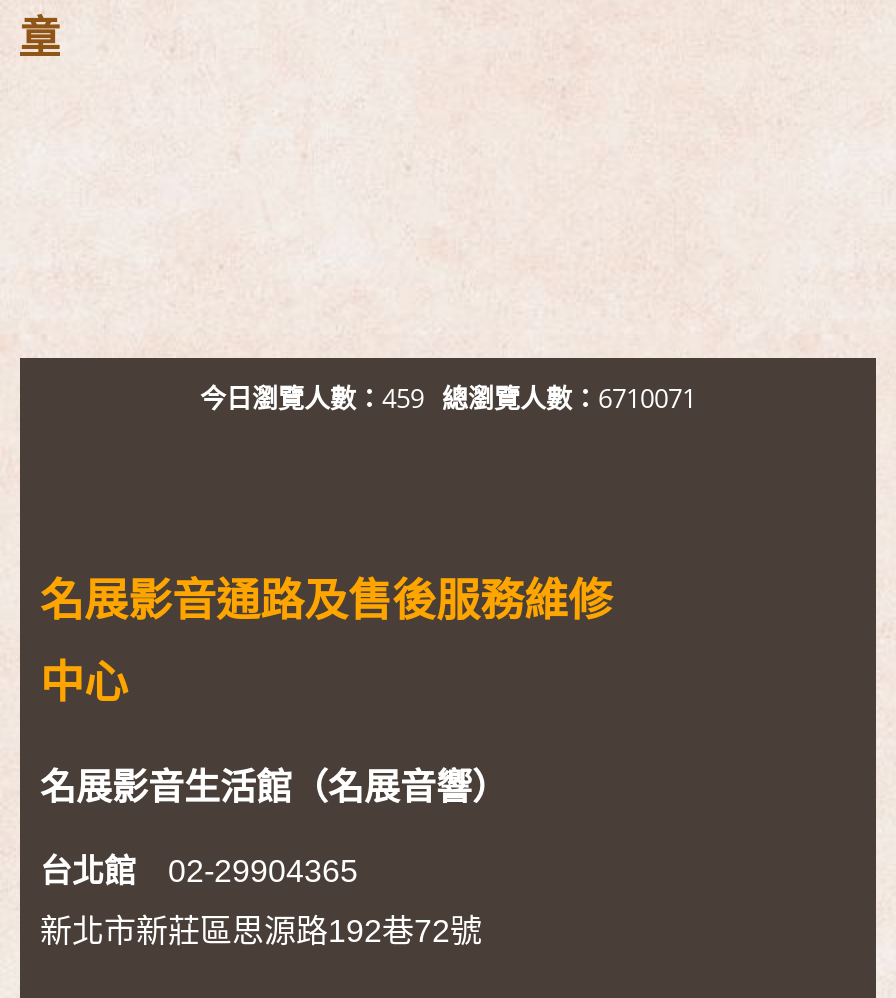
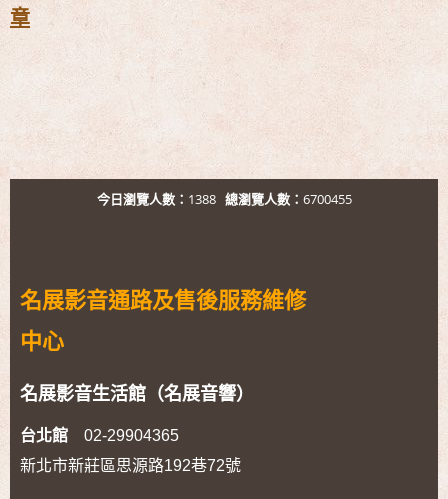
[200,380,696,416] 今日瀏覽人數：459總瀏覽人數：6710071 -> [96,190,351,208] 今日瀏覽人數：1388總瀏覽人數：6700455

